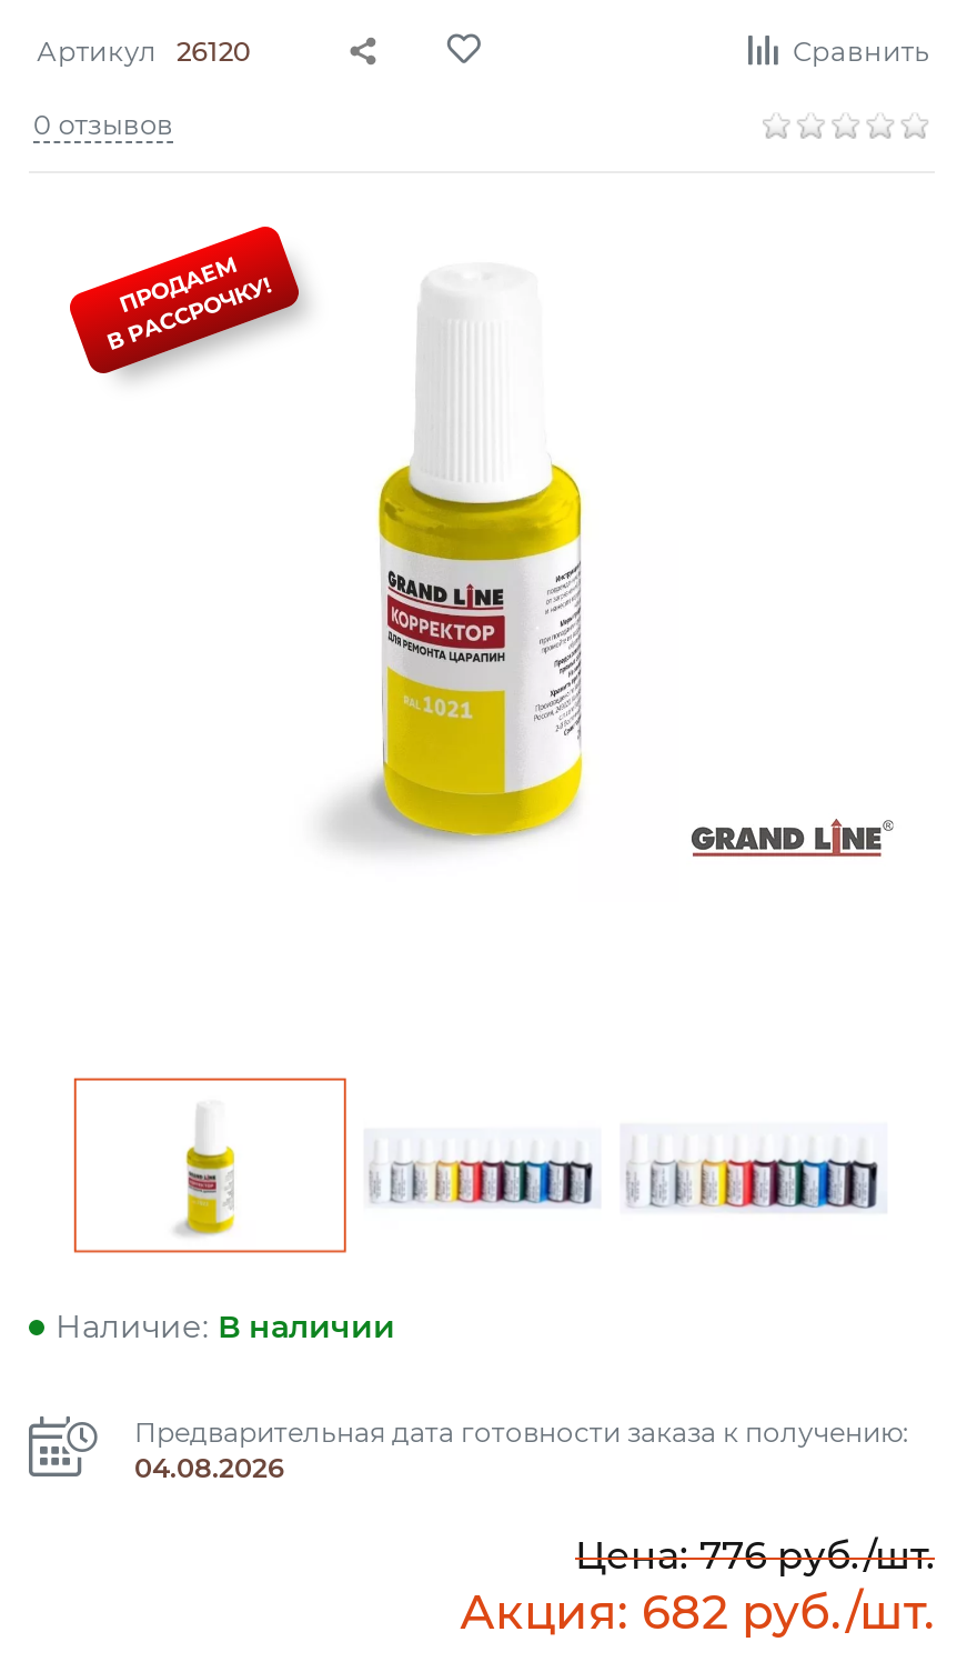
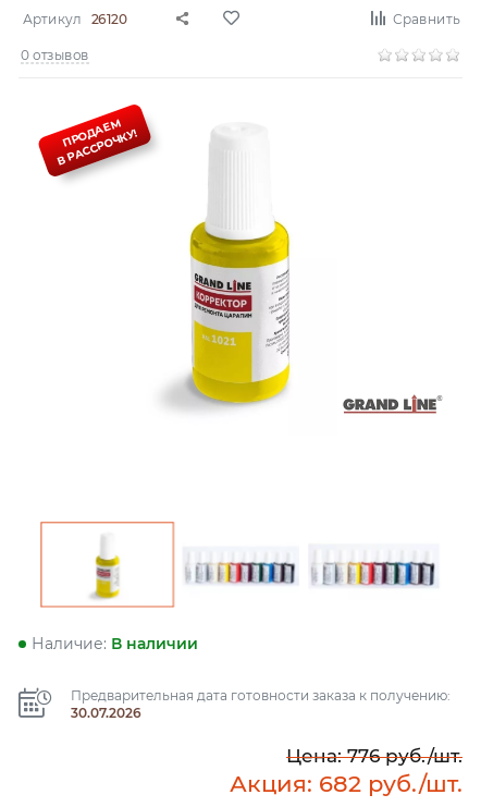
[134,1451,285,1484] 04.08.2026 -> [70,705,141,721] 30.07.2026

